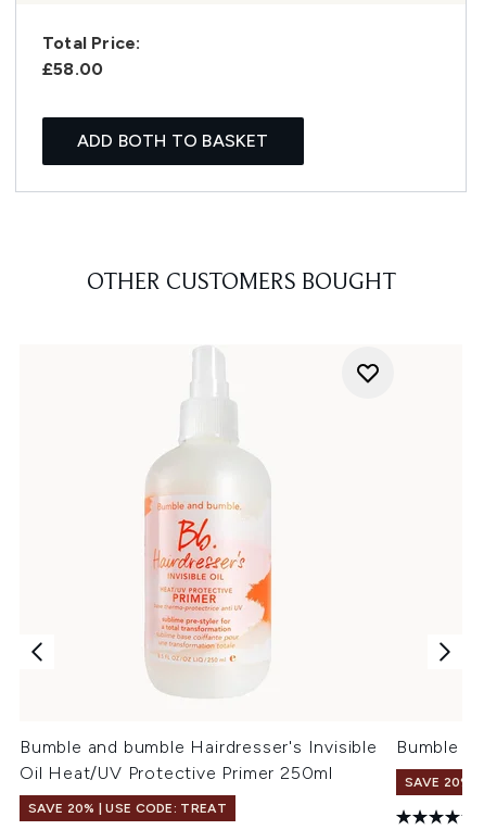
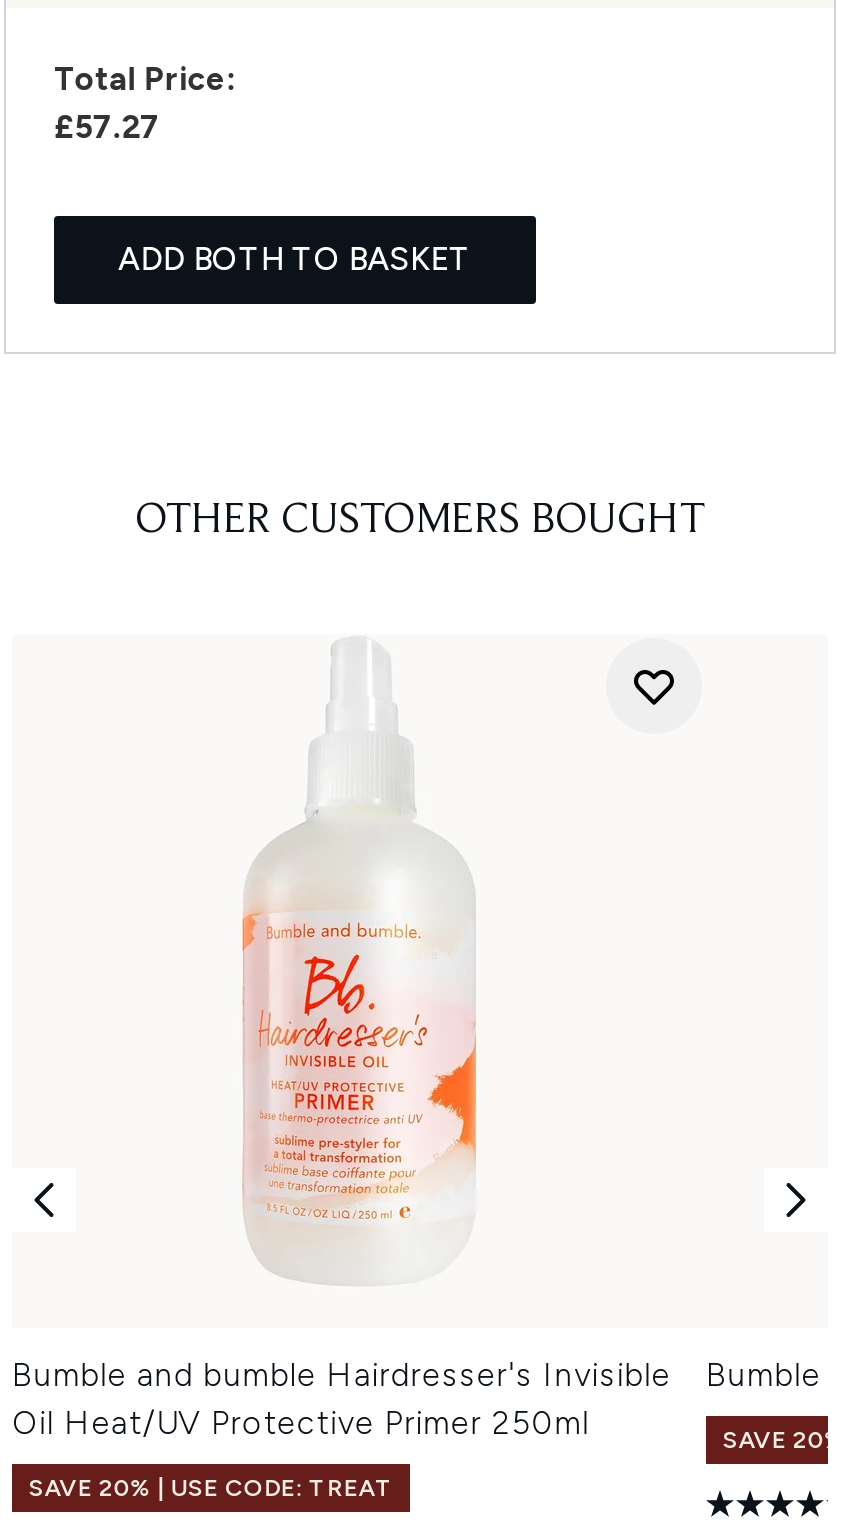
[42,59,103,79] £58.00 -> [54,108,160,146] £57.27

